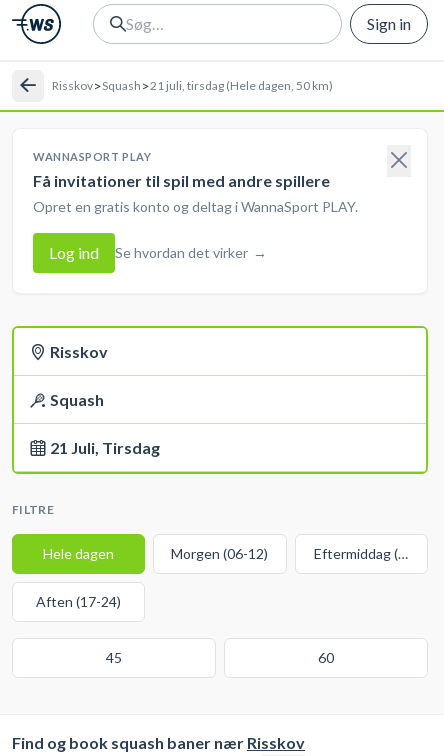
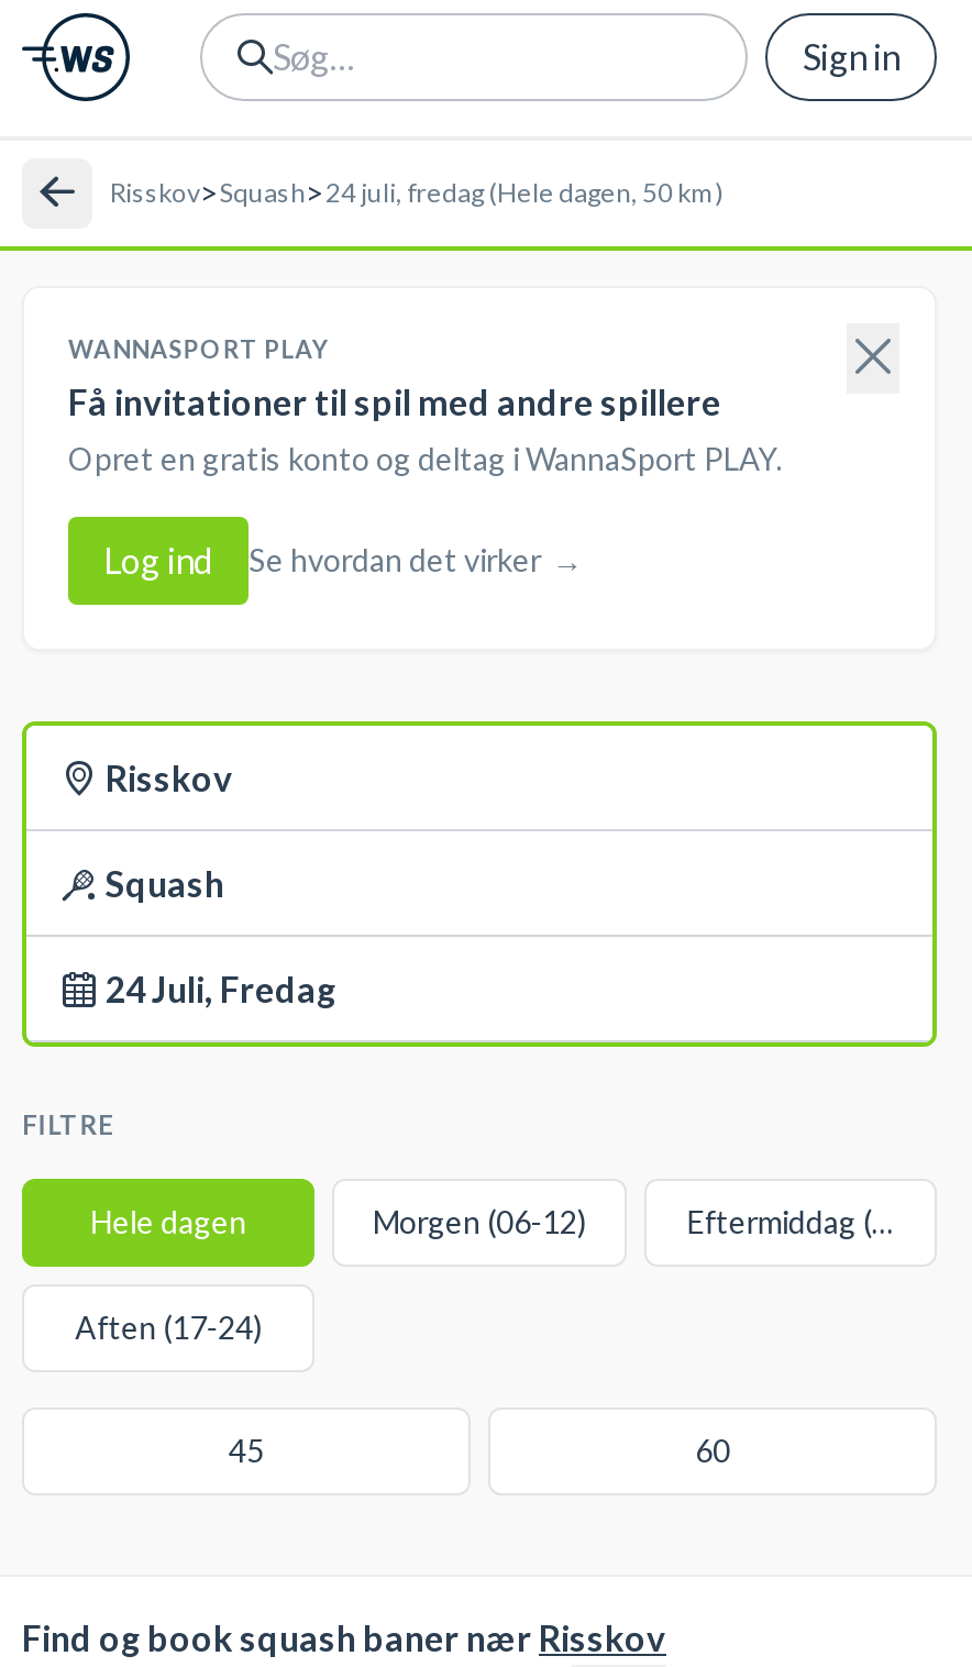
[52,76,333,93] Risskov>Squash>21 juli, tirsdag (Hele dagen, 50 km) -> [110,173,724,210] Risskov>Squash>24 juli, fredag (Hele dagen, 50 km)
[50,437,160,456] 21 Juli, Tirsdag -> [106,967,336,1008] 24 Juli, Fredag

